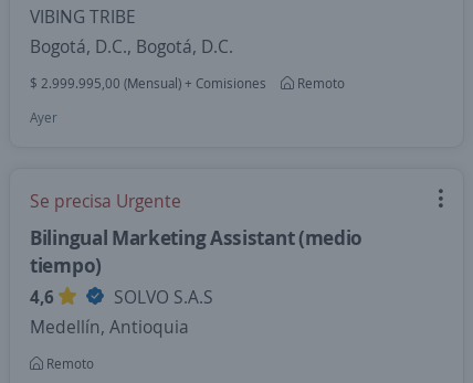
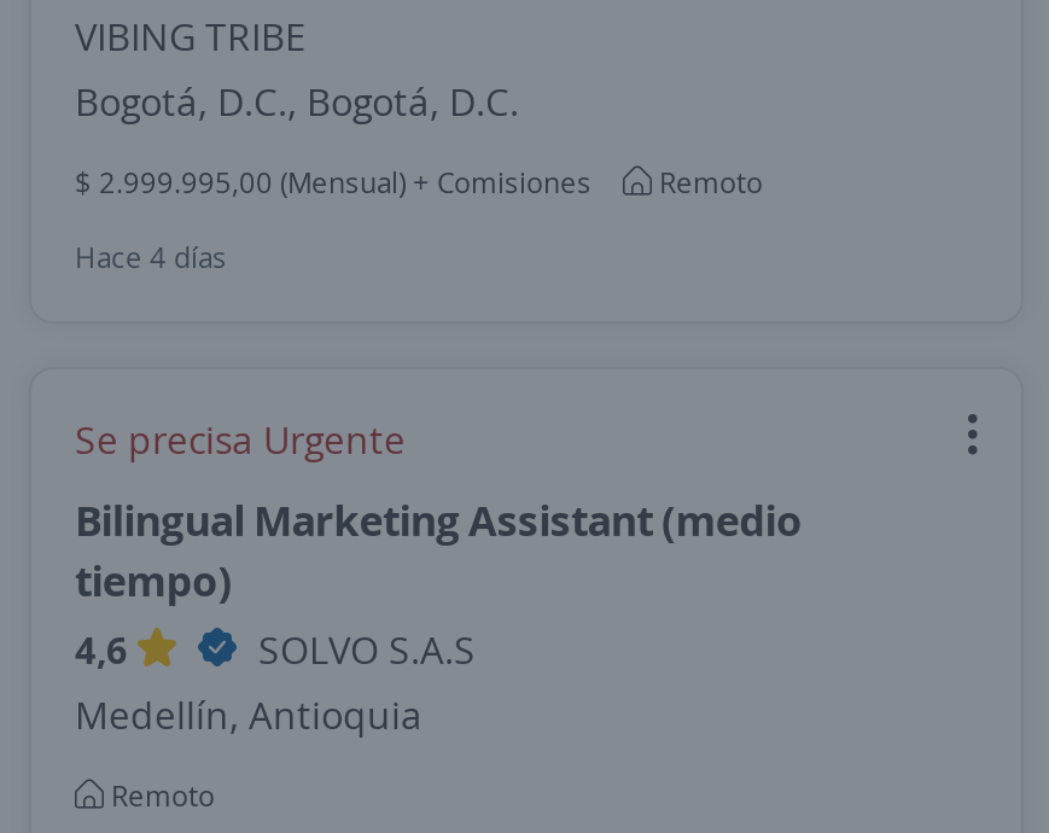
[30,108,57,127] Ayer -> [75,237,227,278] Hace 4 días

